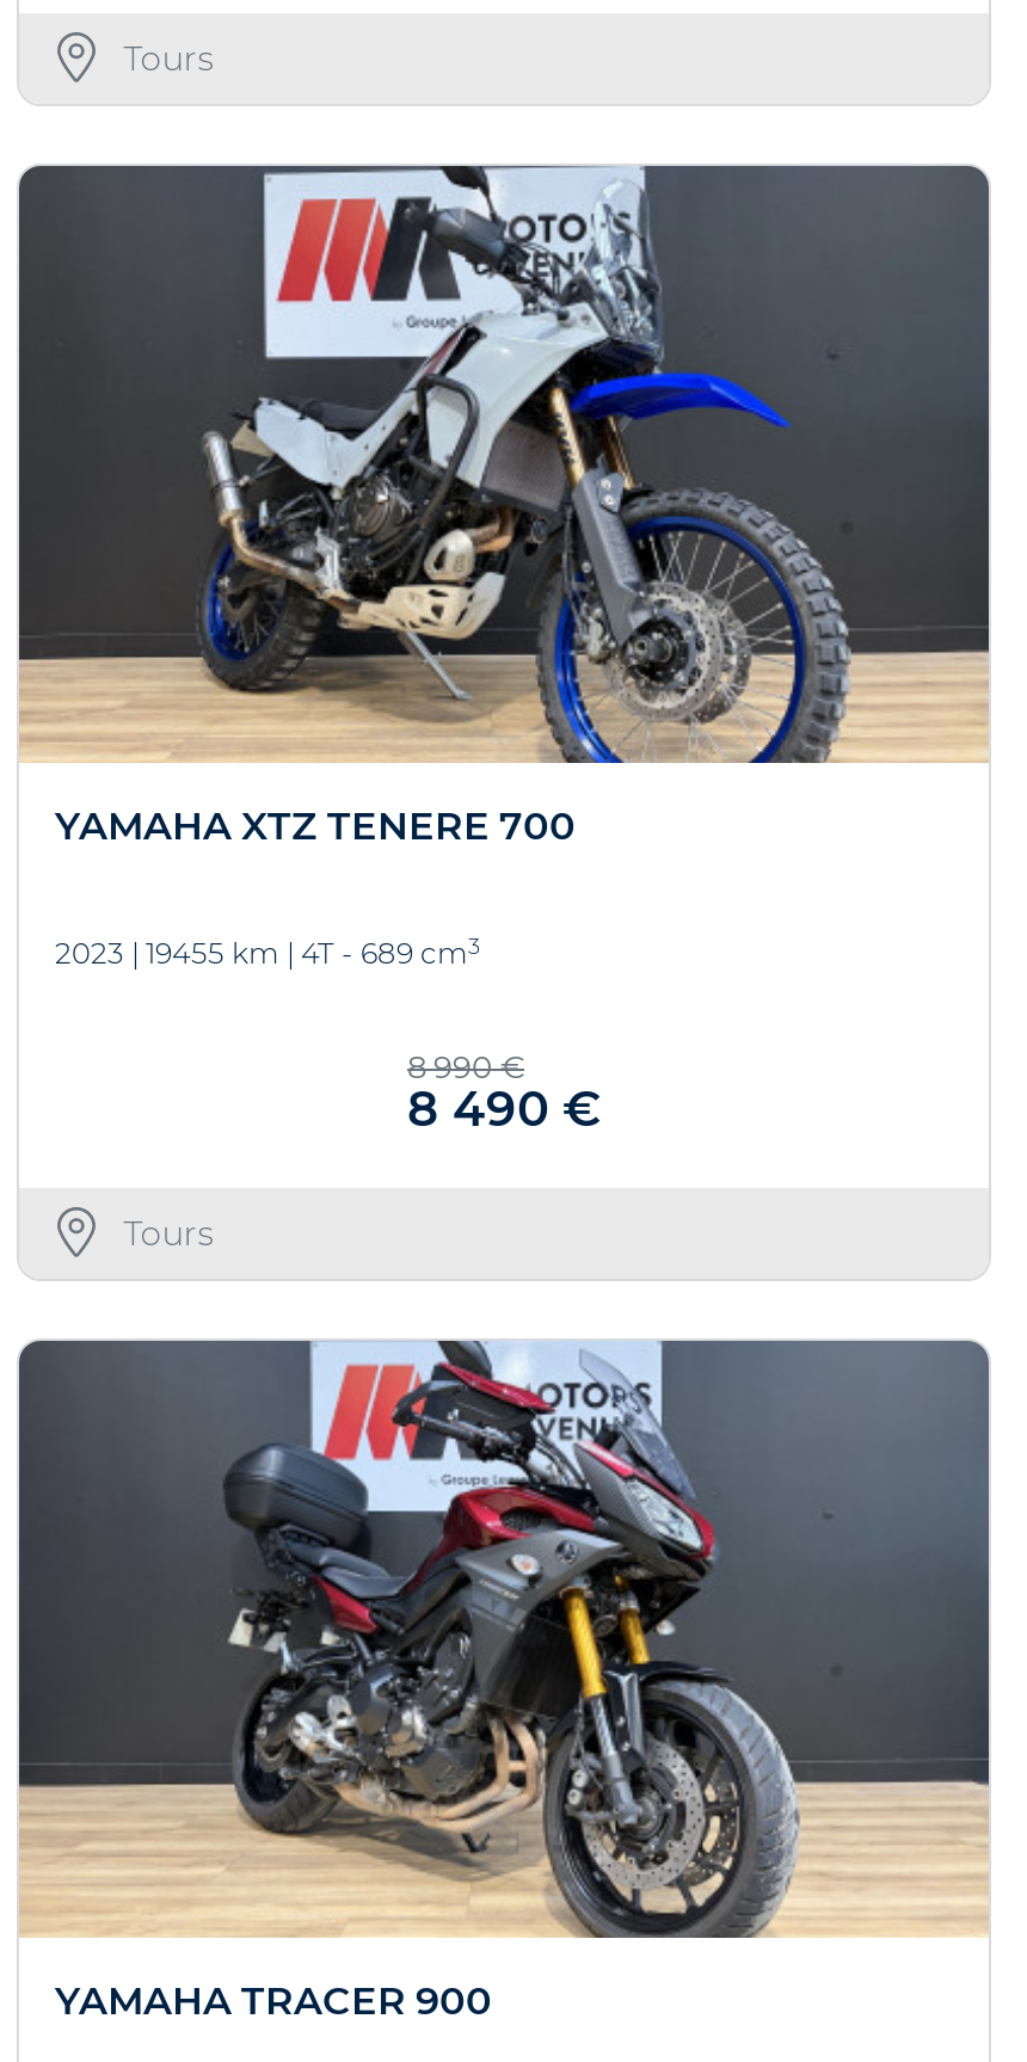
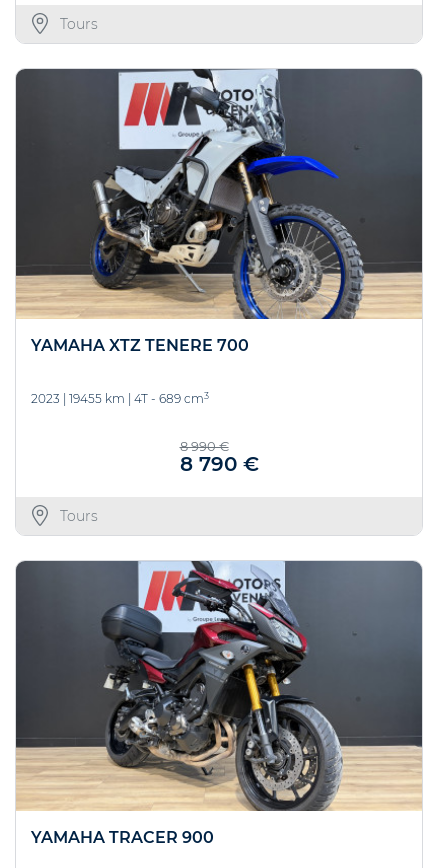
[407,1081,601,1138] 8 490 € -> [179,452,258,476] 8 790 €

